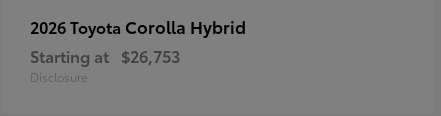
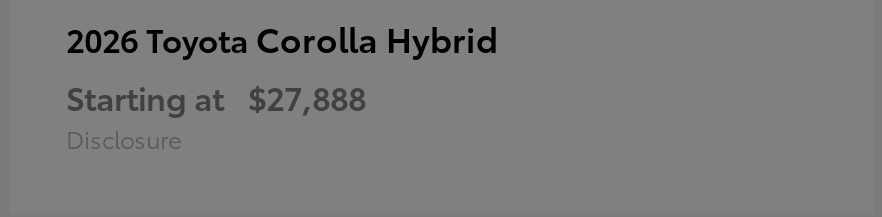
[30,44,180,67] Starting at $26,753 -> [66,74,366,120] Starting at $27,888

